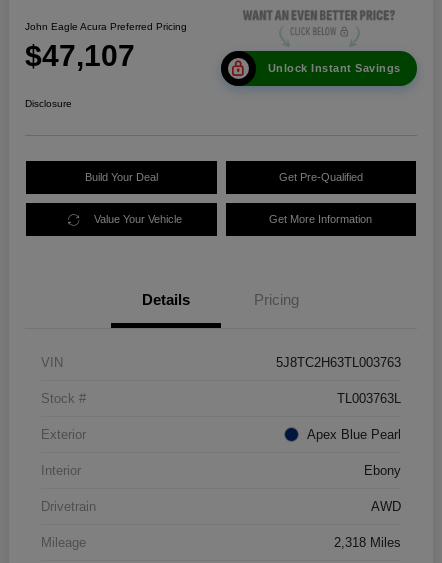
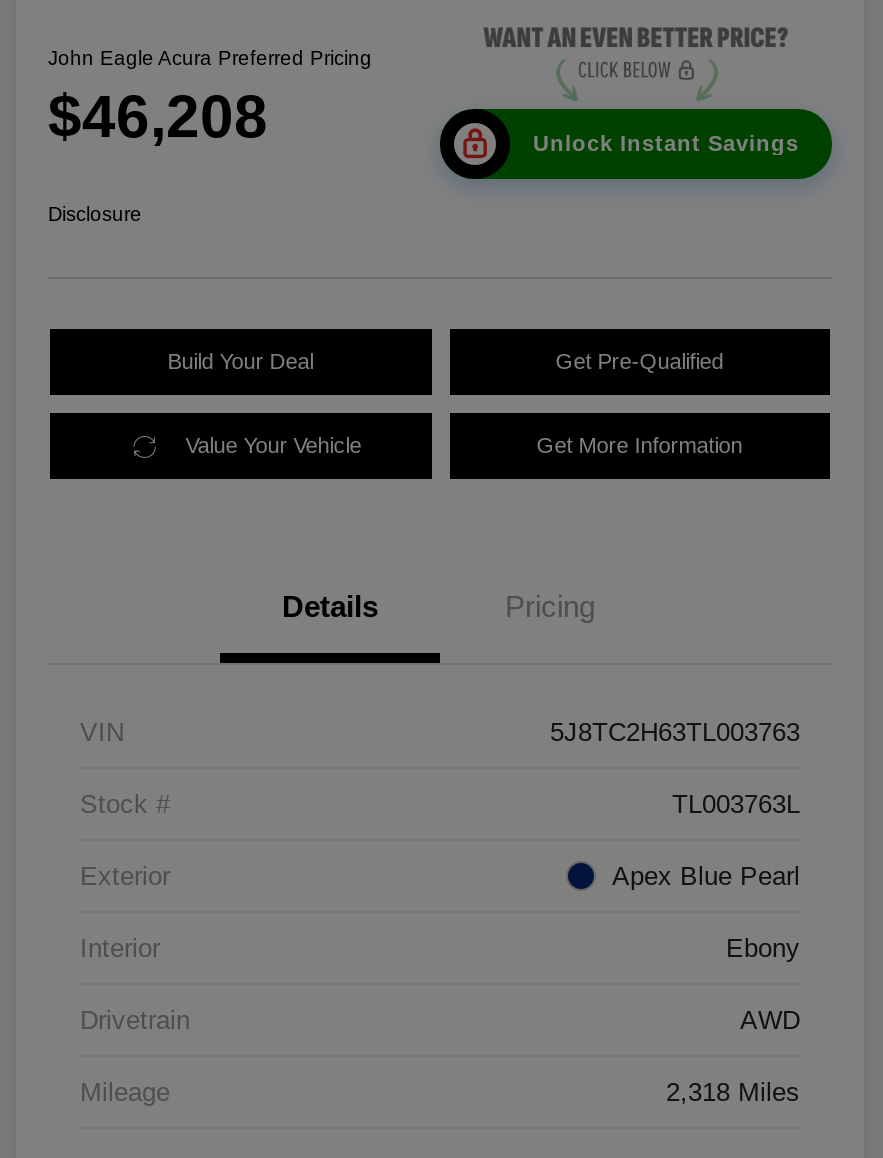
[25,39,135,72] $47,107 -> [48,84,268,150] $46,208

